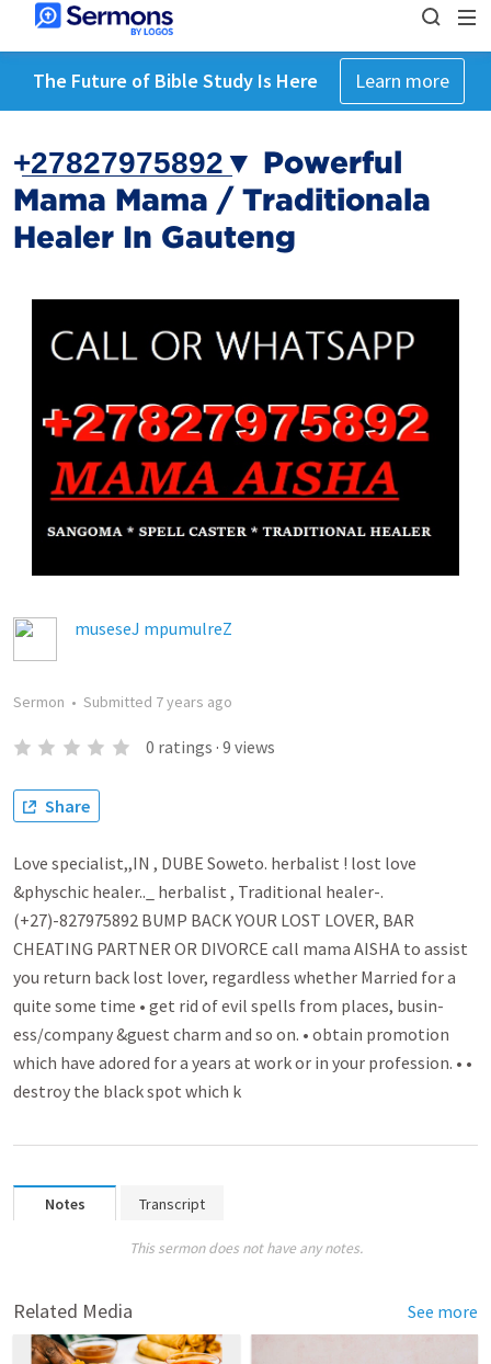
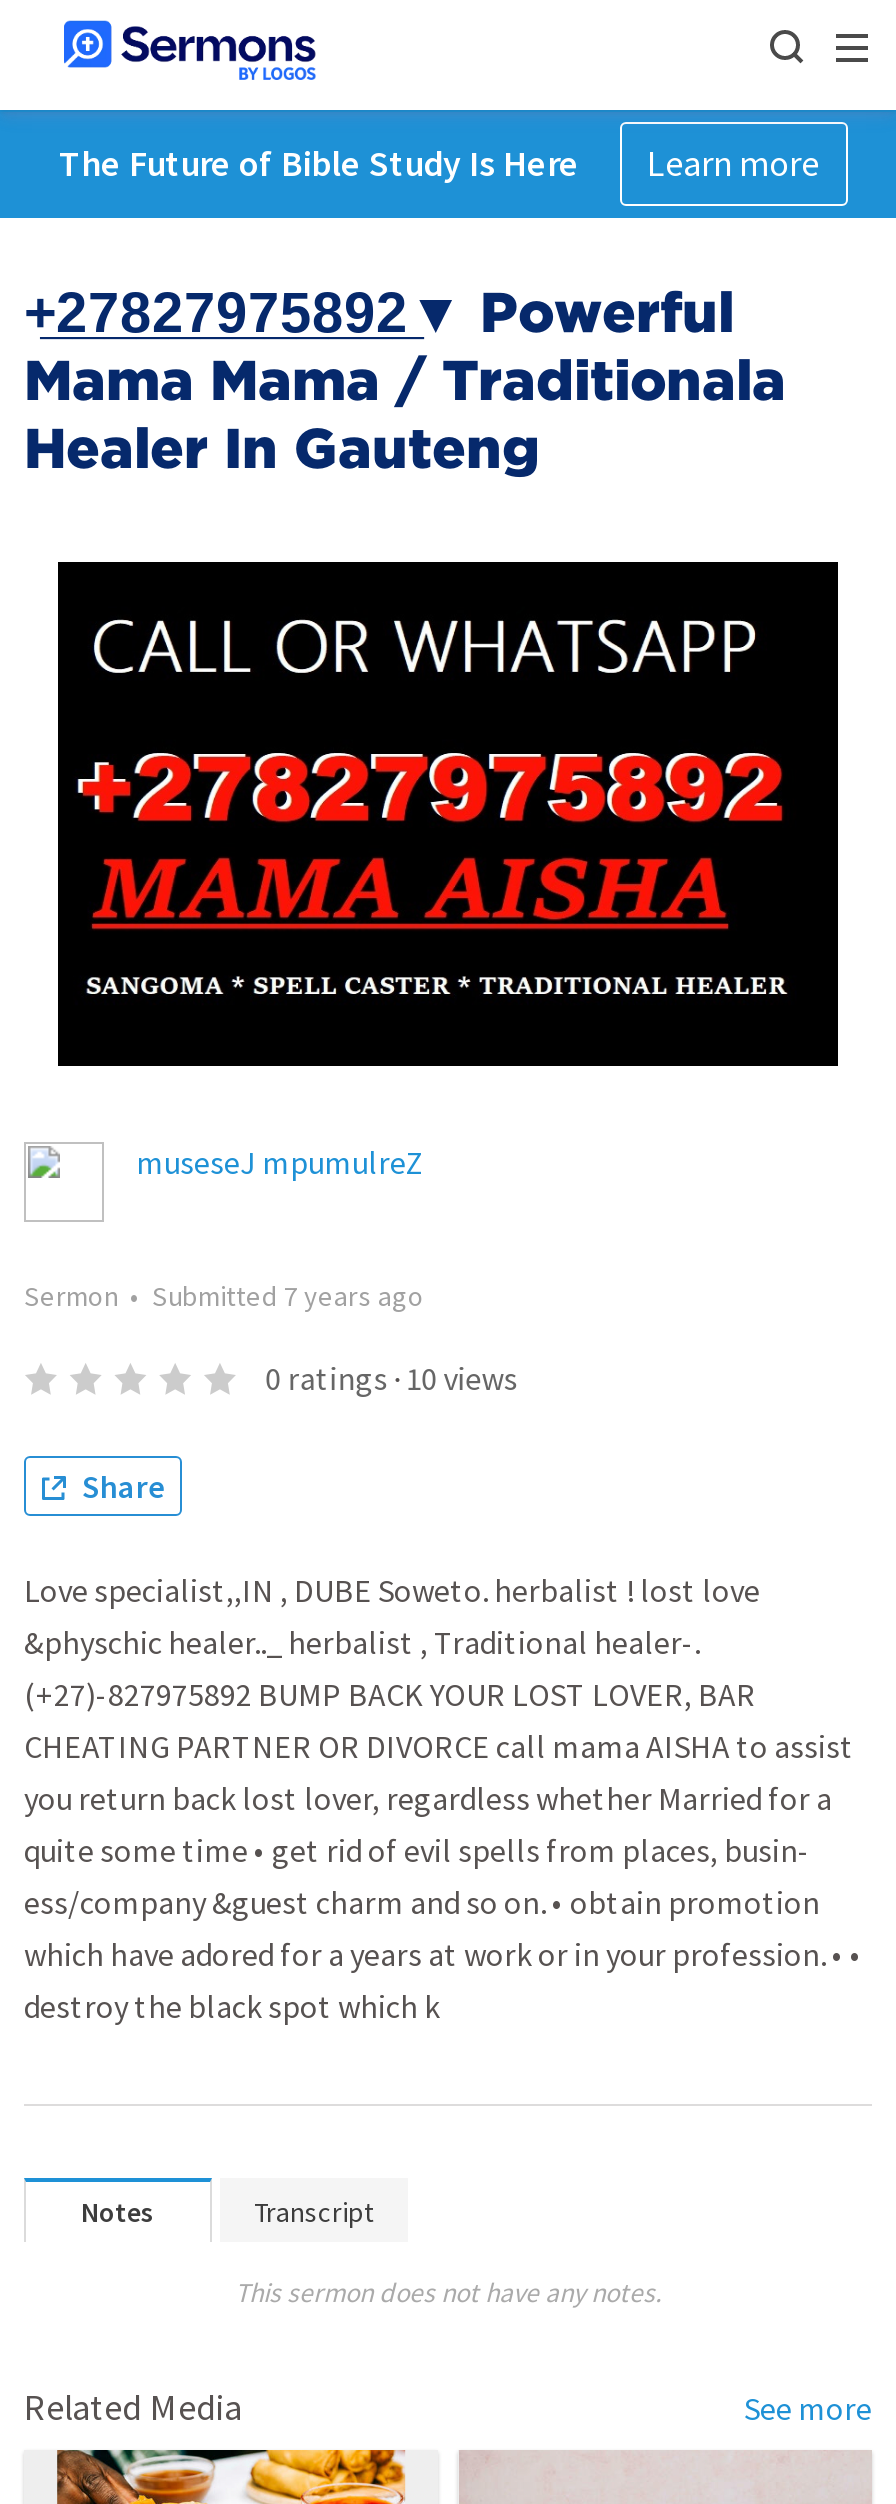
[145,736,275,758] 0 ratings · 9 views -> [265,1358,517,1398] 0 ratings · 10 views

